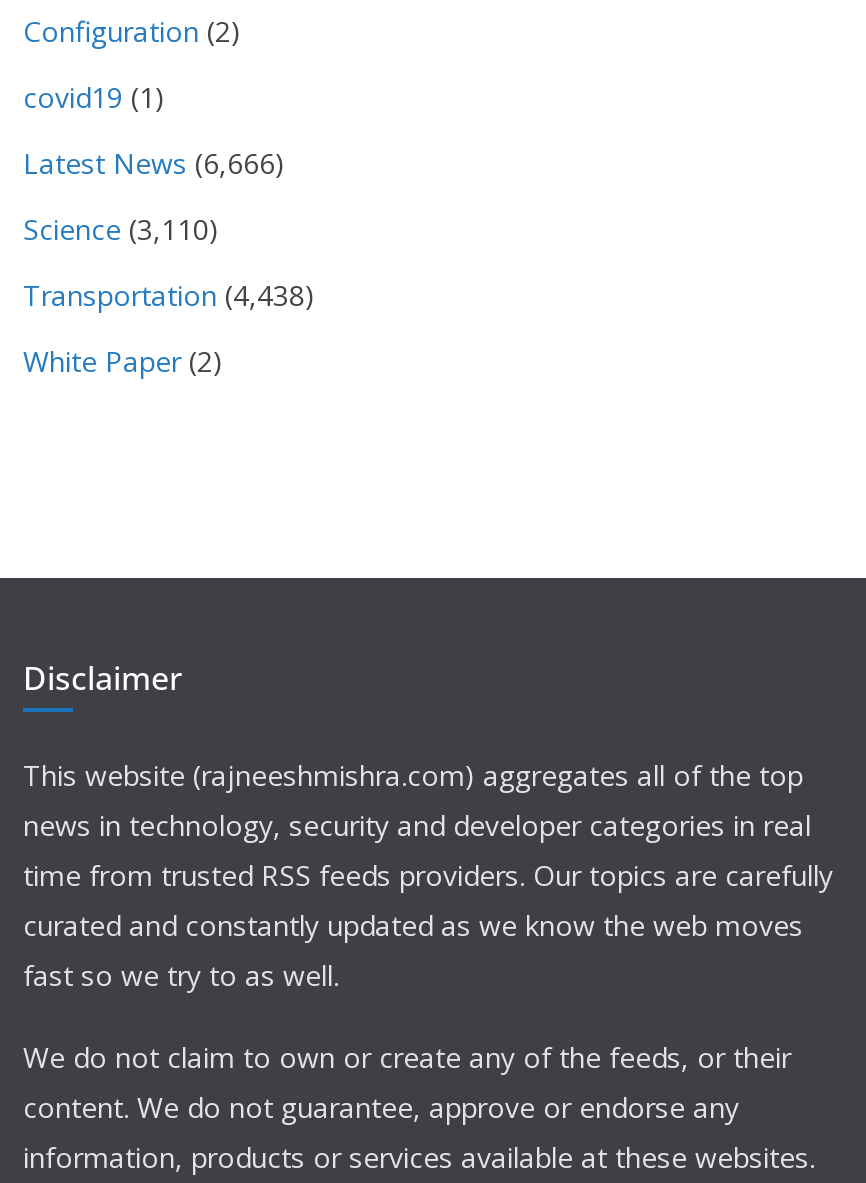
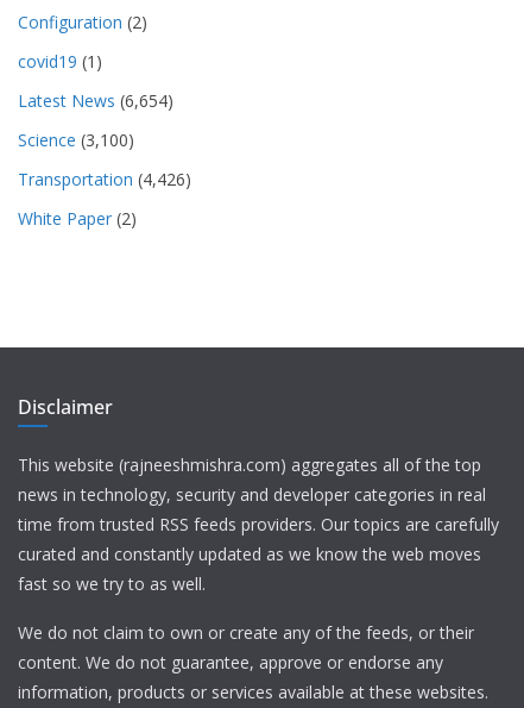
[23,144,285,182] Latest News (6,666) -> [18,90,173,112] Latest News (6,654)
[23,210,219,248] Science (3,110) -> [18,129,134,152] Science (3,100)
[23,276,315,314] Transportation (4,438) -> [18,168,191,191] Transportation (4,426)

